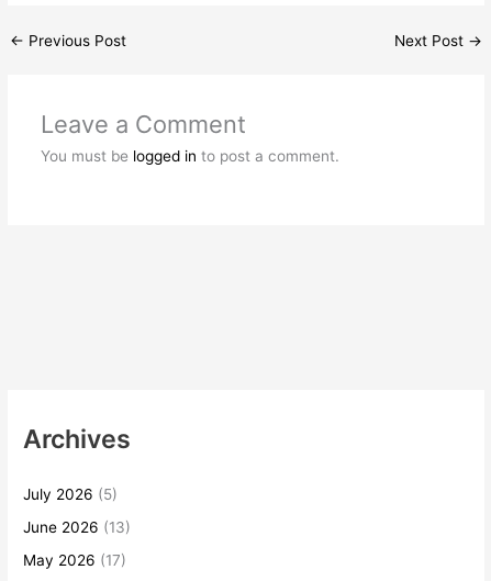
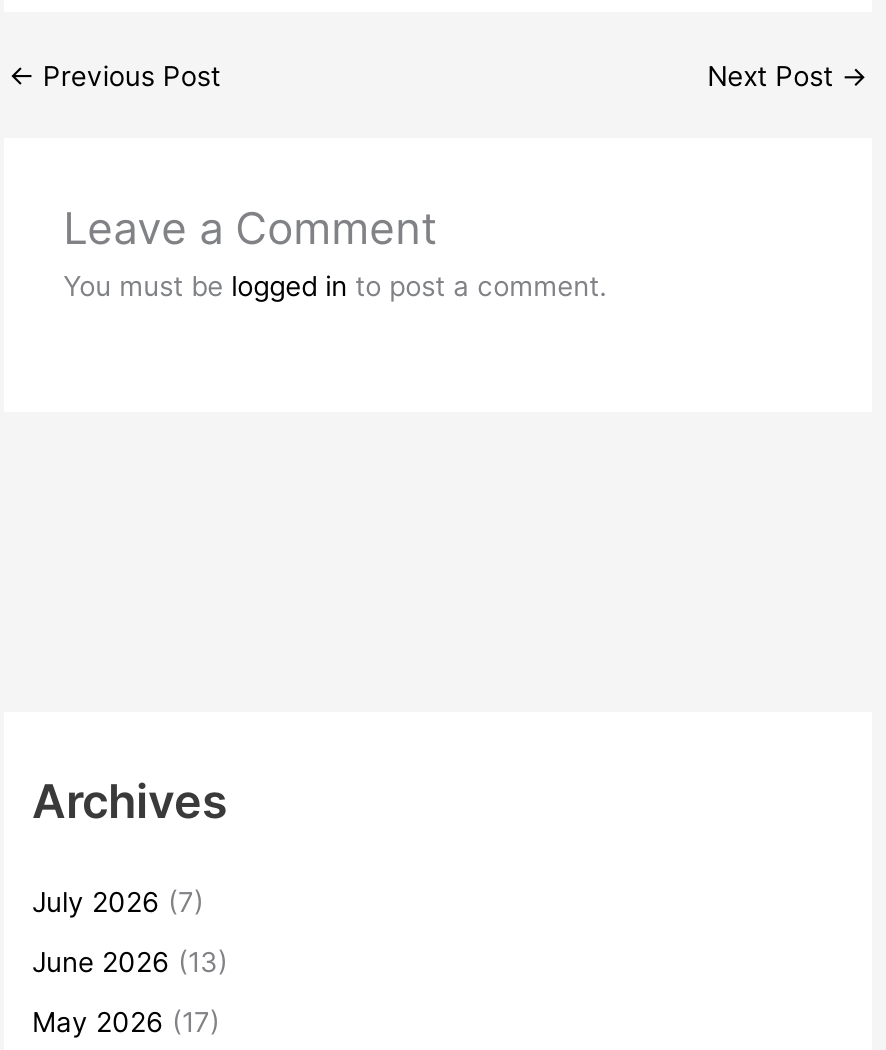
[23,485,118,503] July 2026 (5) -> [32,886,204,918] July 2026 (7)

